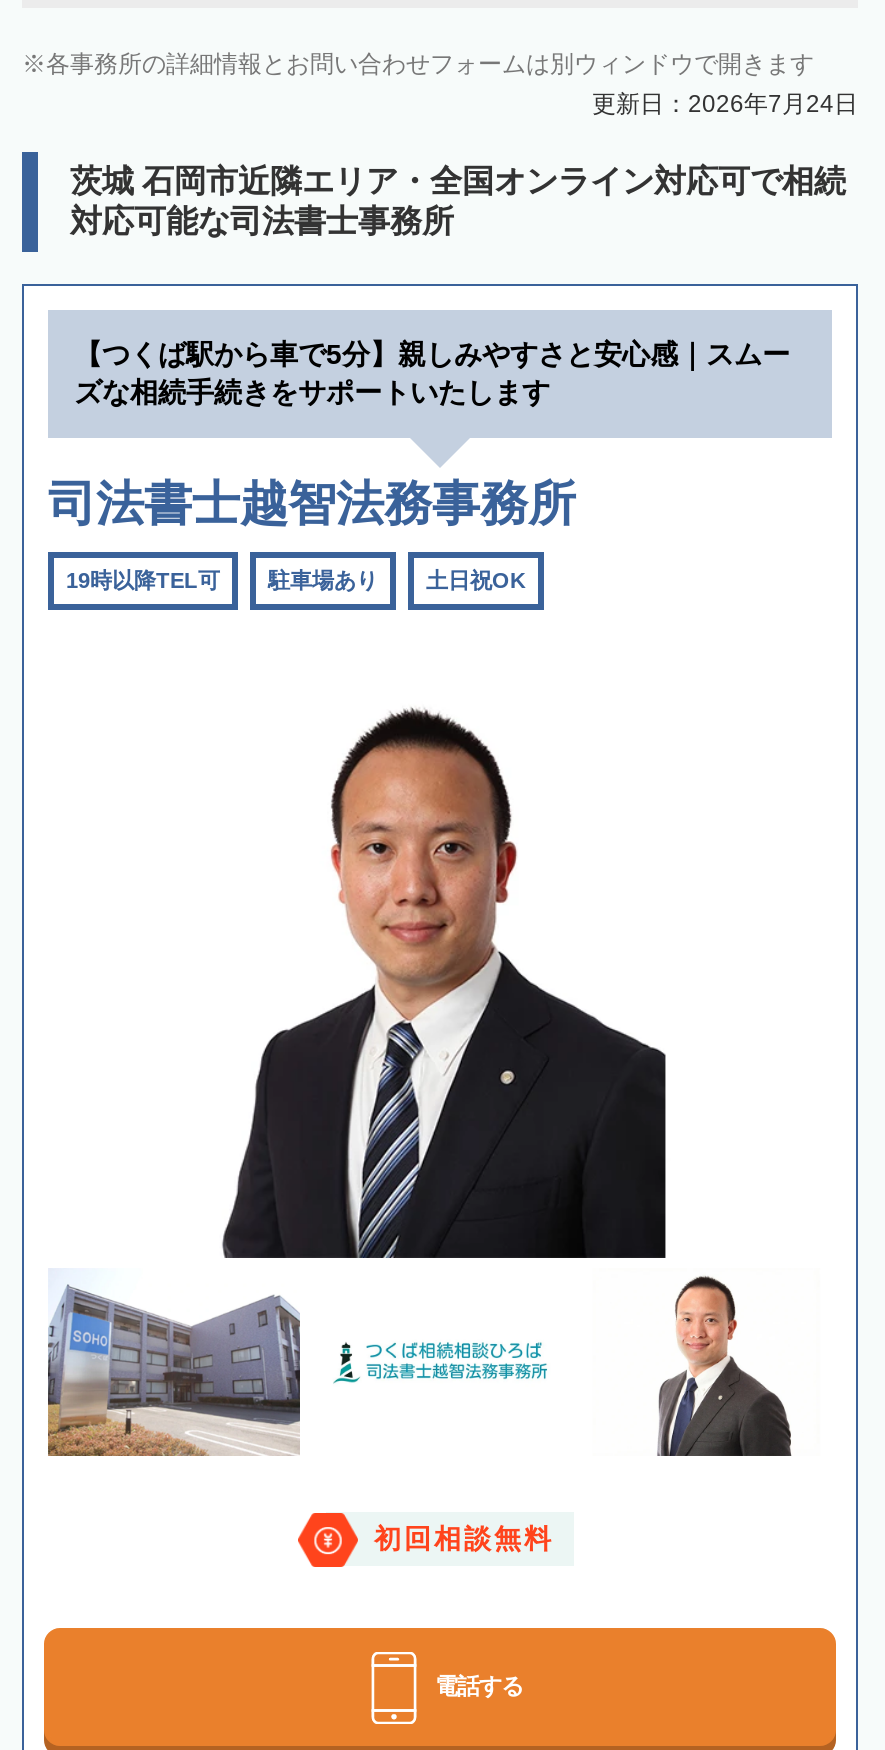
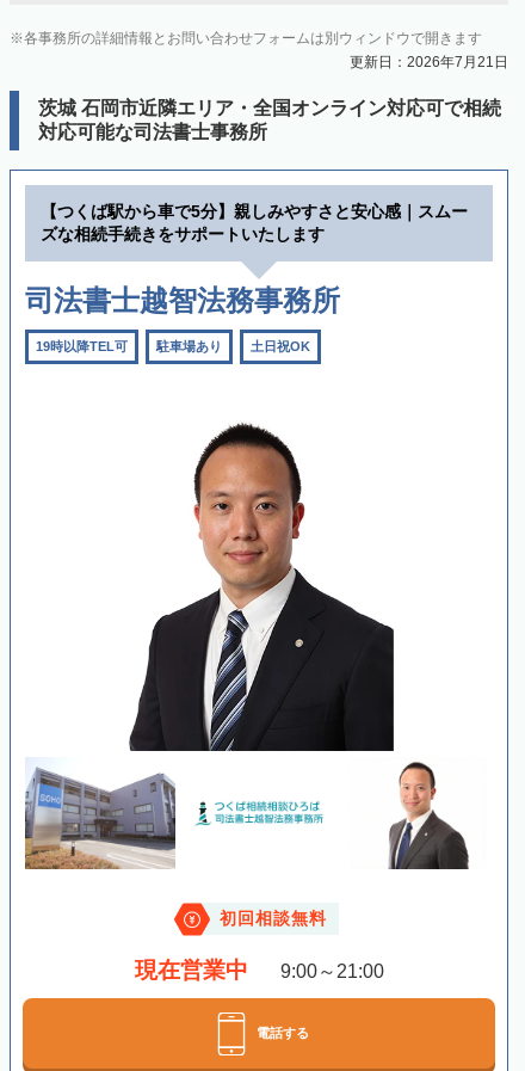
[592,90,858,118] 更新日：2026年7月24日 -> [350,54,508,71] 更新日：2026年7月21日
none -> [134,958,384,983] 現在営業中 | 9:00～21:00

